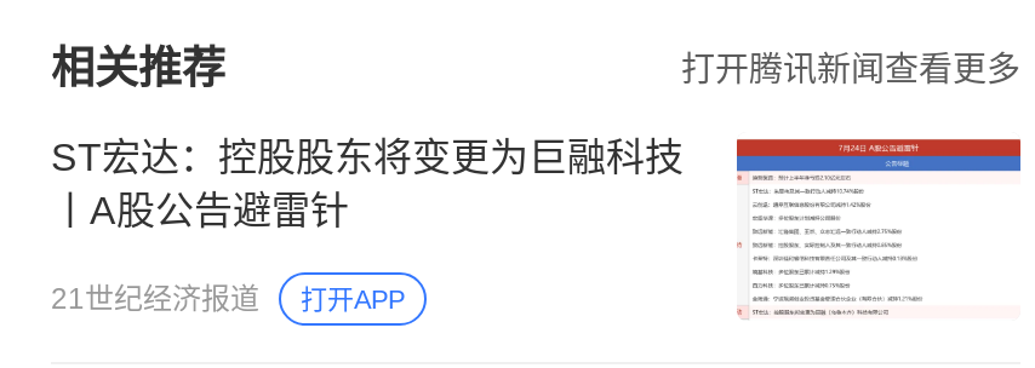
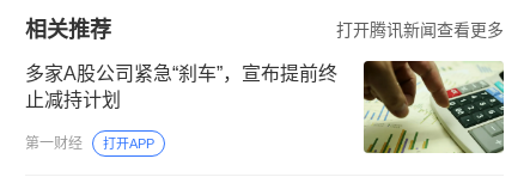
[51,133,1023,320] [image] | ST宏达：控股股东将变更为巨融科技 | 丨A股公告避雷针 -> [25,60,505,154] [image] | 多家A股公司紧急“刹车”，宣布提前终 | 止减持计划
[51,282,259,316] 21世纪经济报道 -> [25,135,83,151] 第一财经

